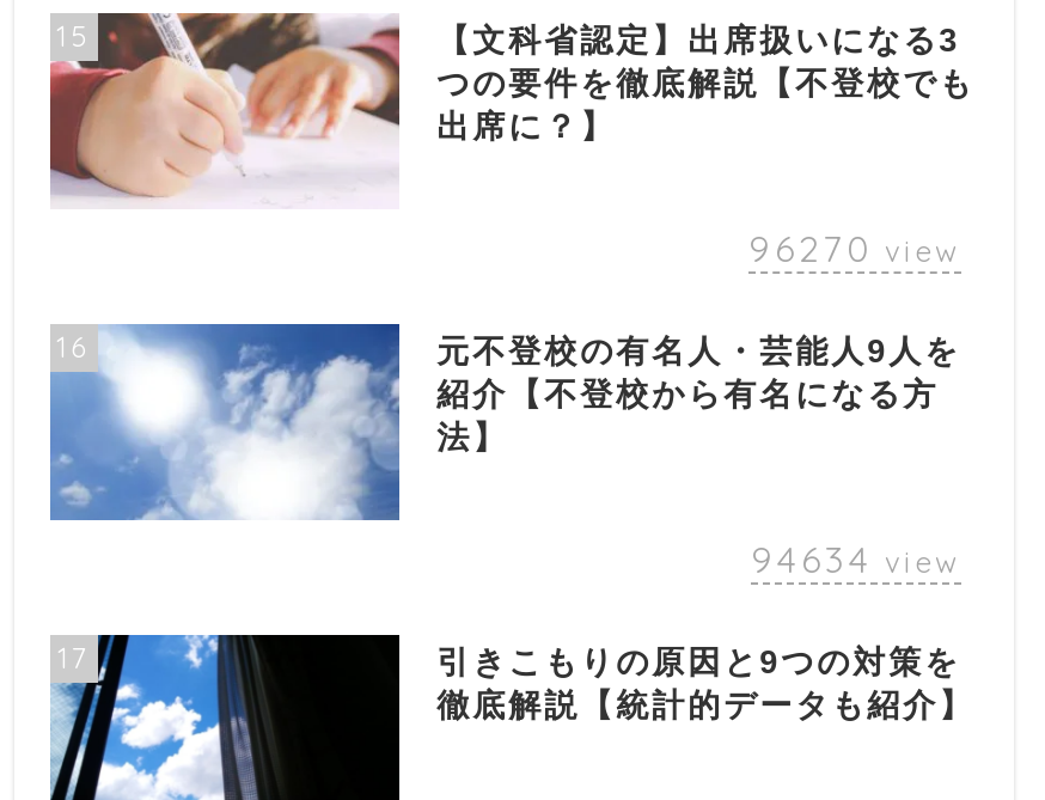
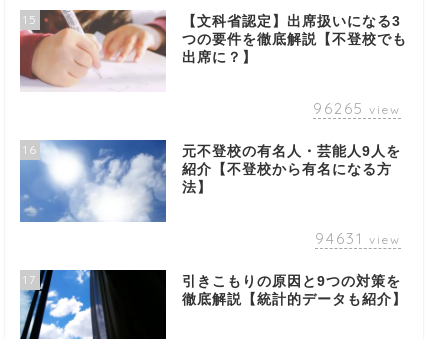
[748,226,961,271] 96270 view -> [313,99,401,118] 96265 view
[751,536,961,582] 94634 view -> [315,229,401,248] 94631 view

